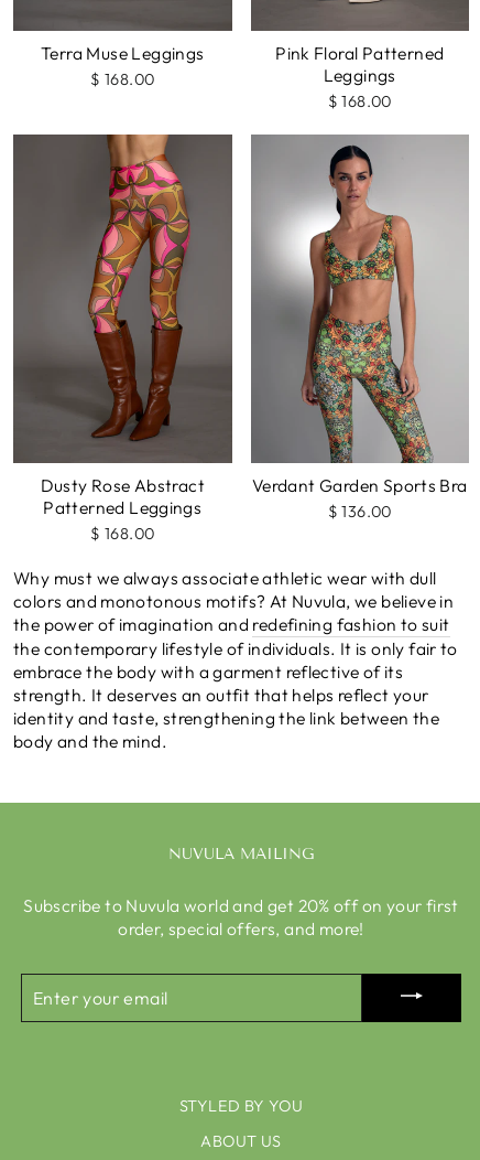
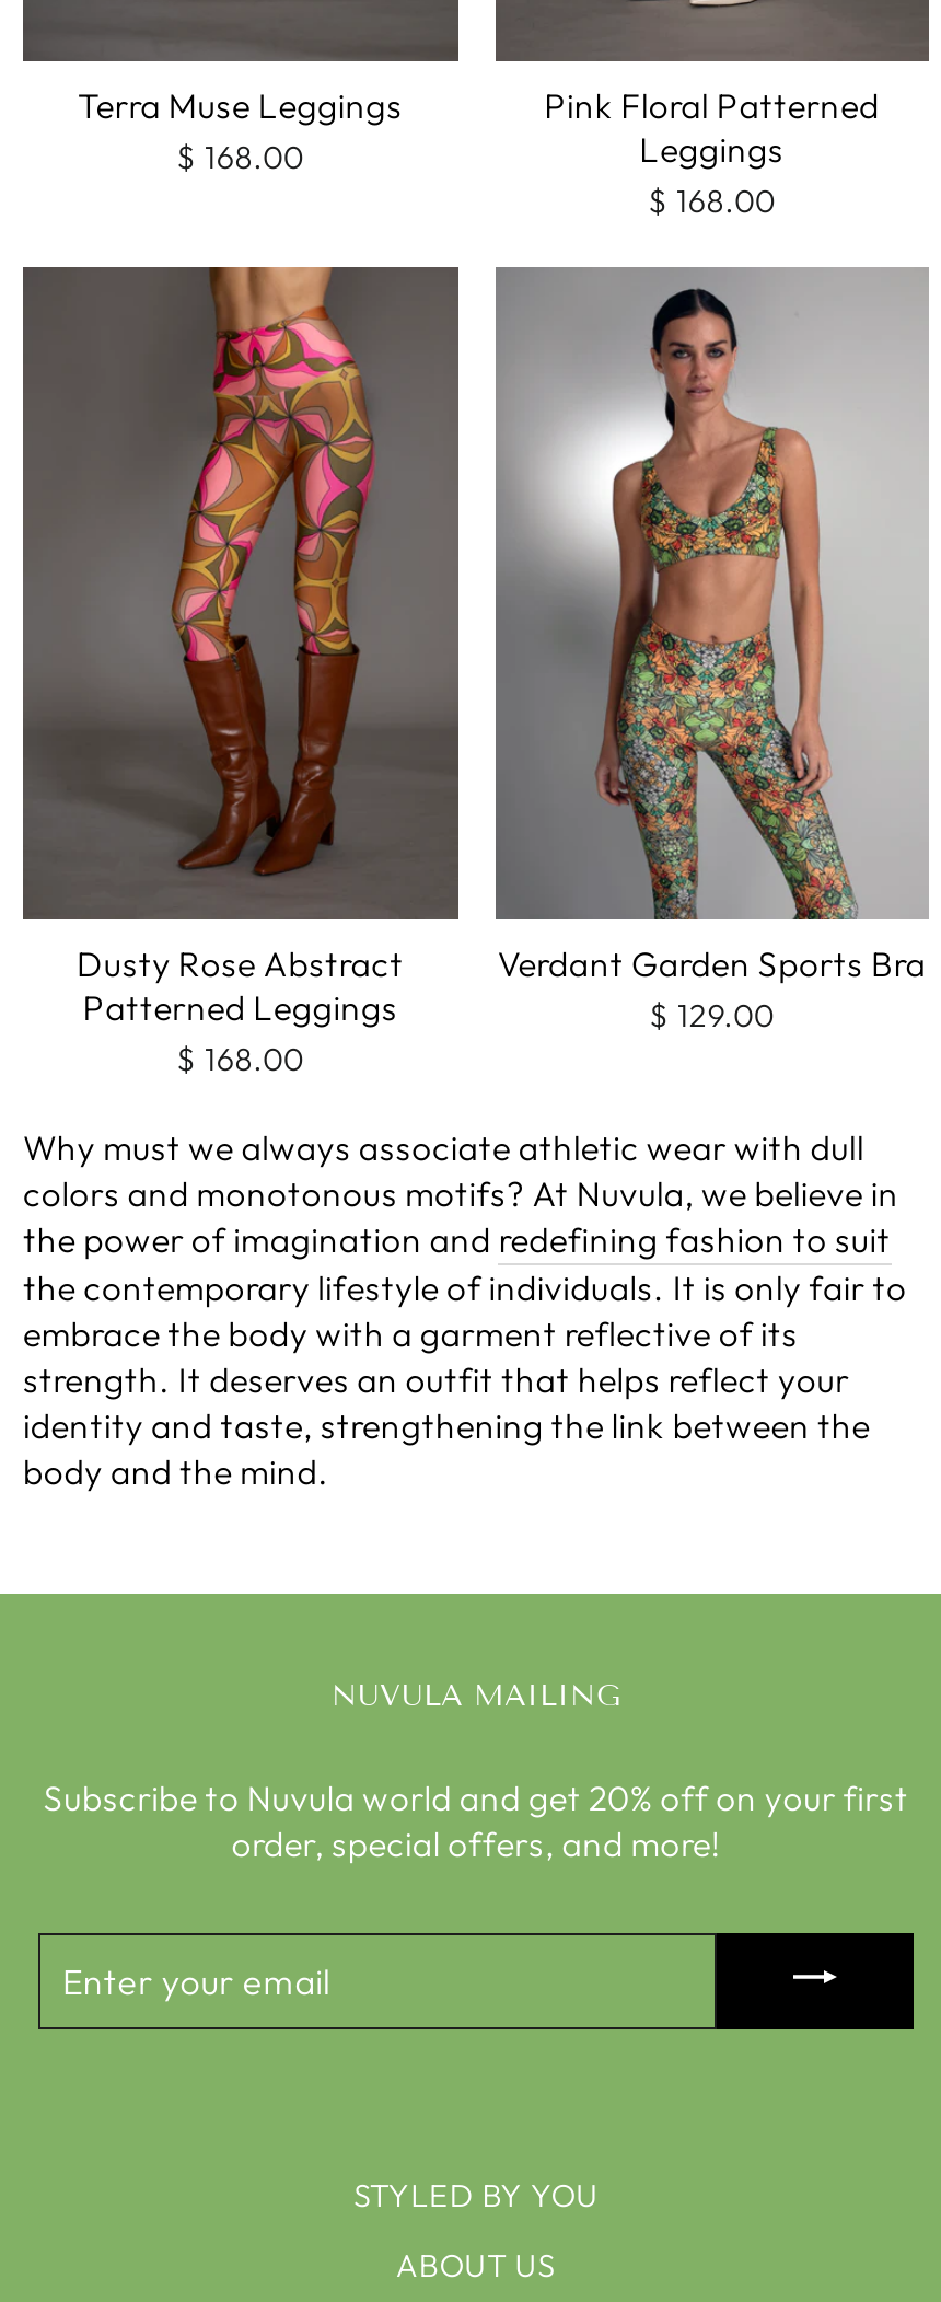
[328,501,392,521] $ 136.00 -> [649,995,774,1035] $ 129.00

